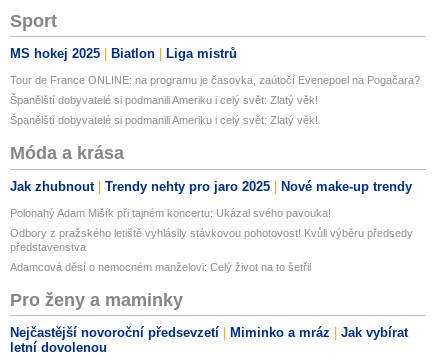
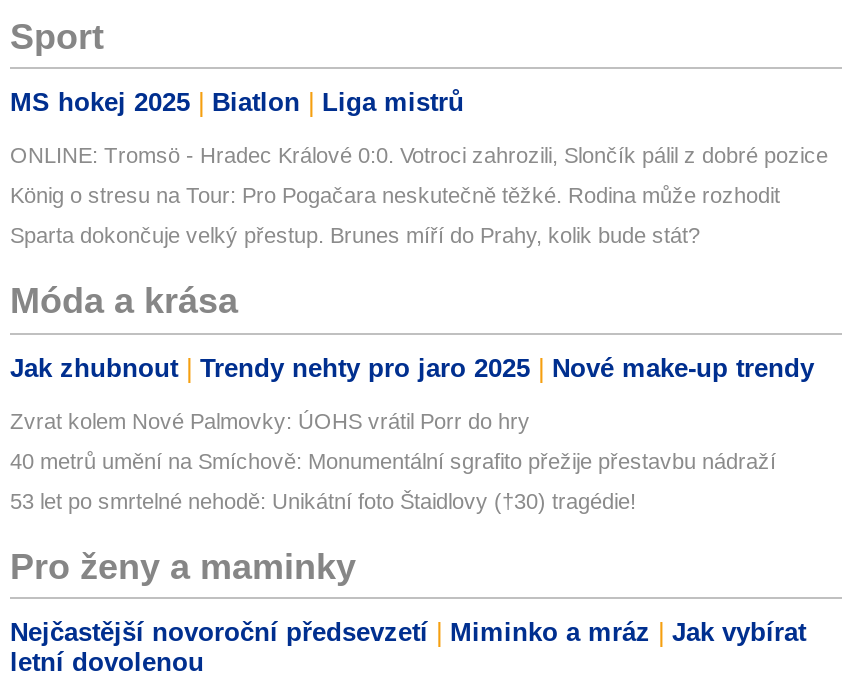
[10,74,420,86] Tour de France ONLINE: na programu je časovka, zaútočí Evenepoel na Pogačara? -> [10,144,828,168] ONLINE: Tromsö - Hradec Králové 0:0. Votroci zahrozili, Slončík pálil z dobré pozice
[10,94,318,106] Španělští dobyvatelé si podmanili Ameriku i celý svět: Zlatý věk! -> [10,184,780,208] König o stresu na Tour: Pro Pogačara neskutečně těžké. Rodina může rozhodit
[10,114,318,126] Španělští dobyvatelé si podmanili Ameriku i celý svět: Zlatý věk! -> [10,224,700,248] Sparta dokončuje velký přestup. Brunes míří do Prahy, kolik bude stát?
[10,207,331,219] Polonahý Adam Mišík při tajném koncertu: Ukázal svého pavouka! -> [10,409,530,433] Zvrat kolem Nové Palmovky: ÚOHS vrátil Porr do hry
[10,227,413,253] Odbory z pražského letiště vyhlásily stávkovou pohotovost! Kvůli výběru předsedy | představenstva -> [10,449,776,473] 40 metrů umění na Smíchově: Monumentální sgrafito přežije přestavbu nádraží
[10,261,311,273] Adamcová děsí o nemocném manželovi: Celý život na to šetřil -> [10,489,636,513] 53 let po smrtelné nehodě: Unikátní foto Štaidlovy (†30) tragédie!

